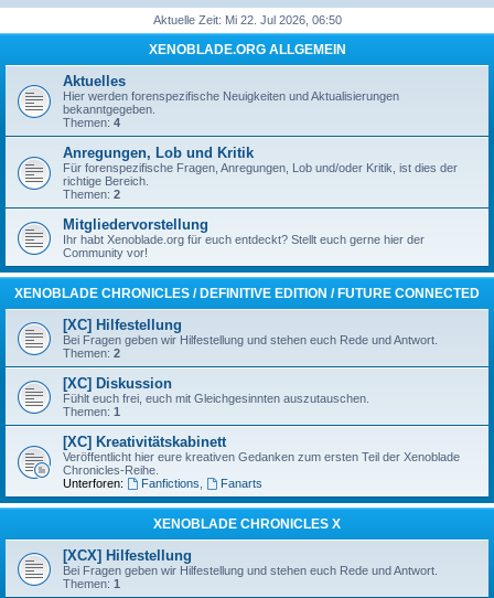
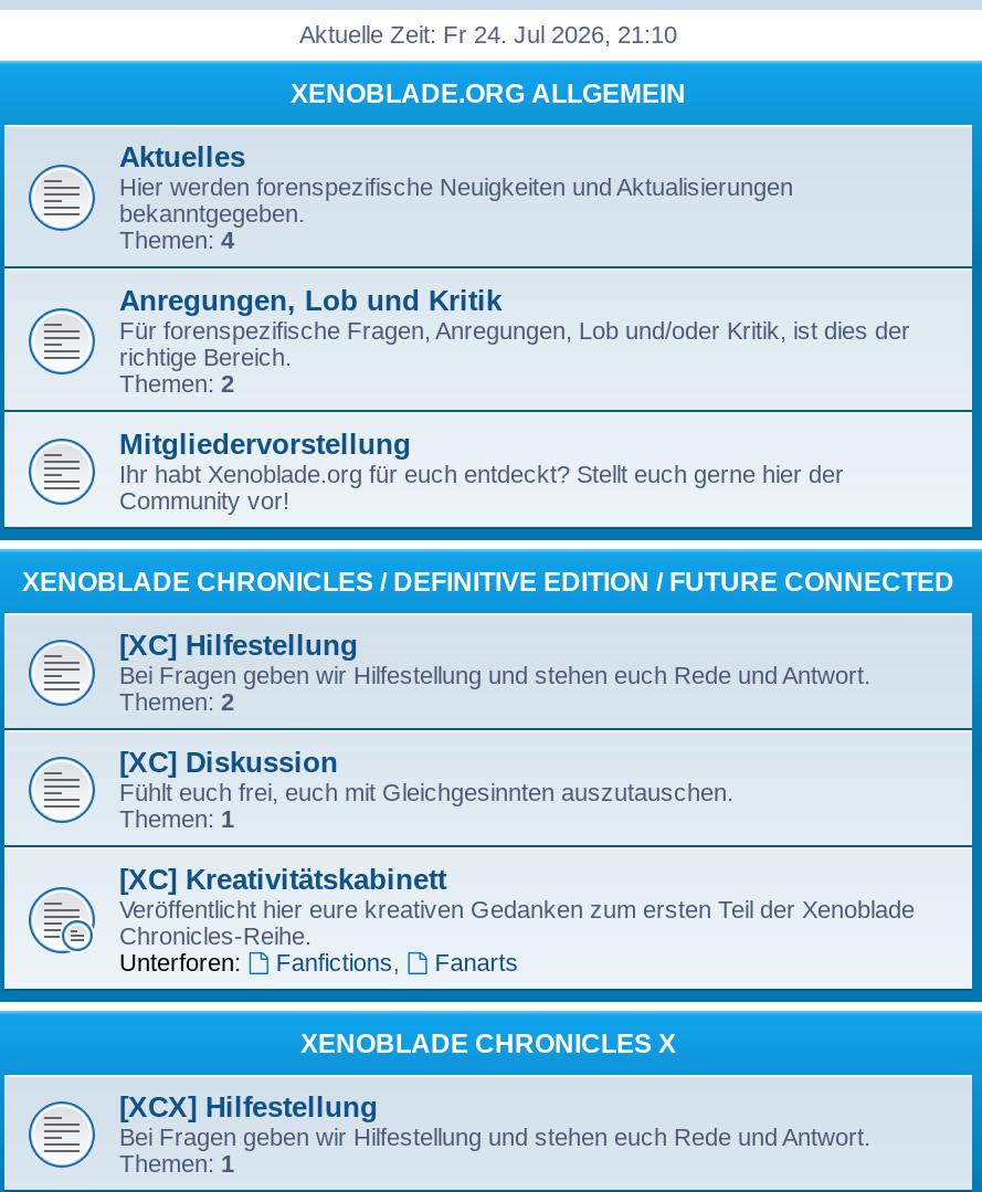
[153,13,341,26] Aktuelle Zeit: Mi 22. Jul 2026, 06:50 -> [299,21,677,48] Aktuelle Zeit: Fr 24. Jul 2026, 21:10

